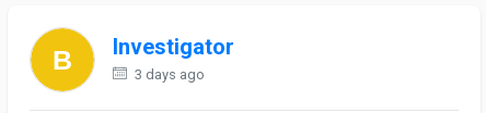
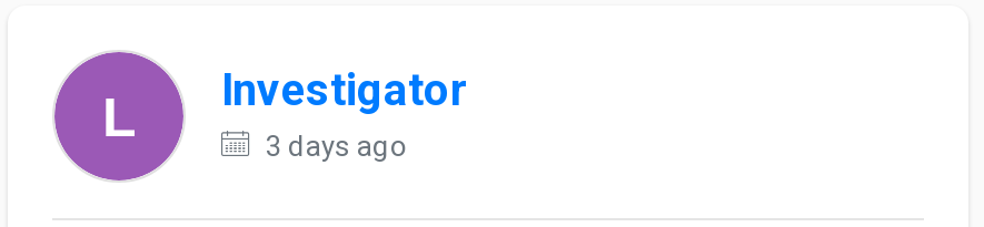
[30,27,95,92] [image] -> [52,50,186,183] [image]

